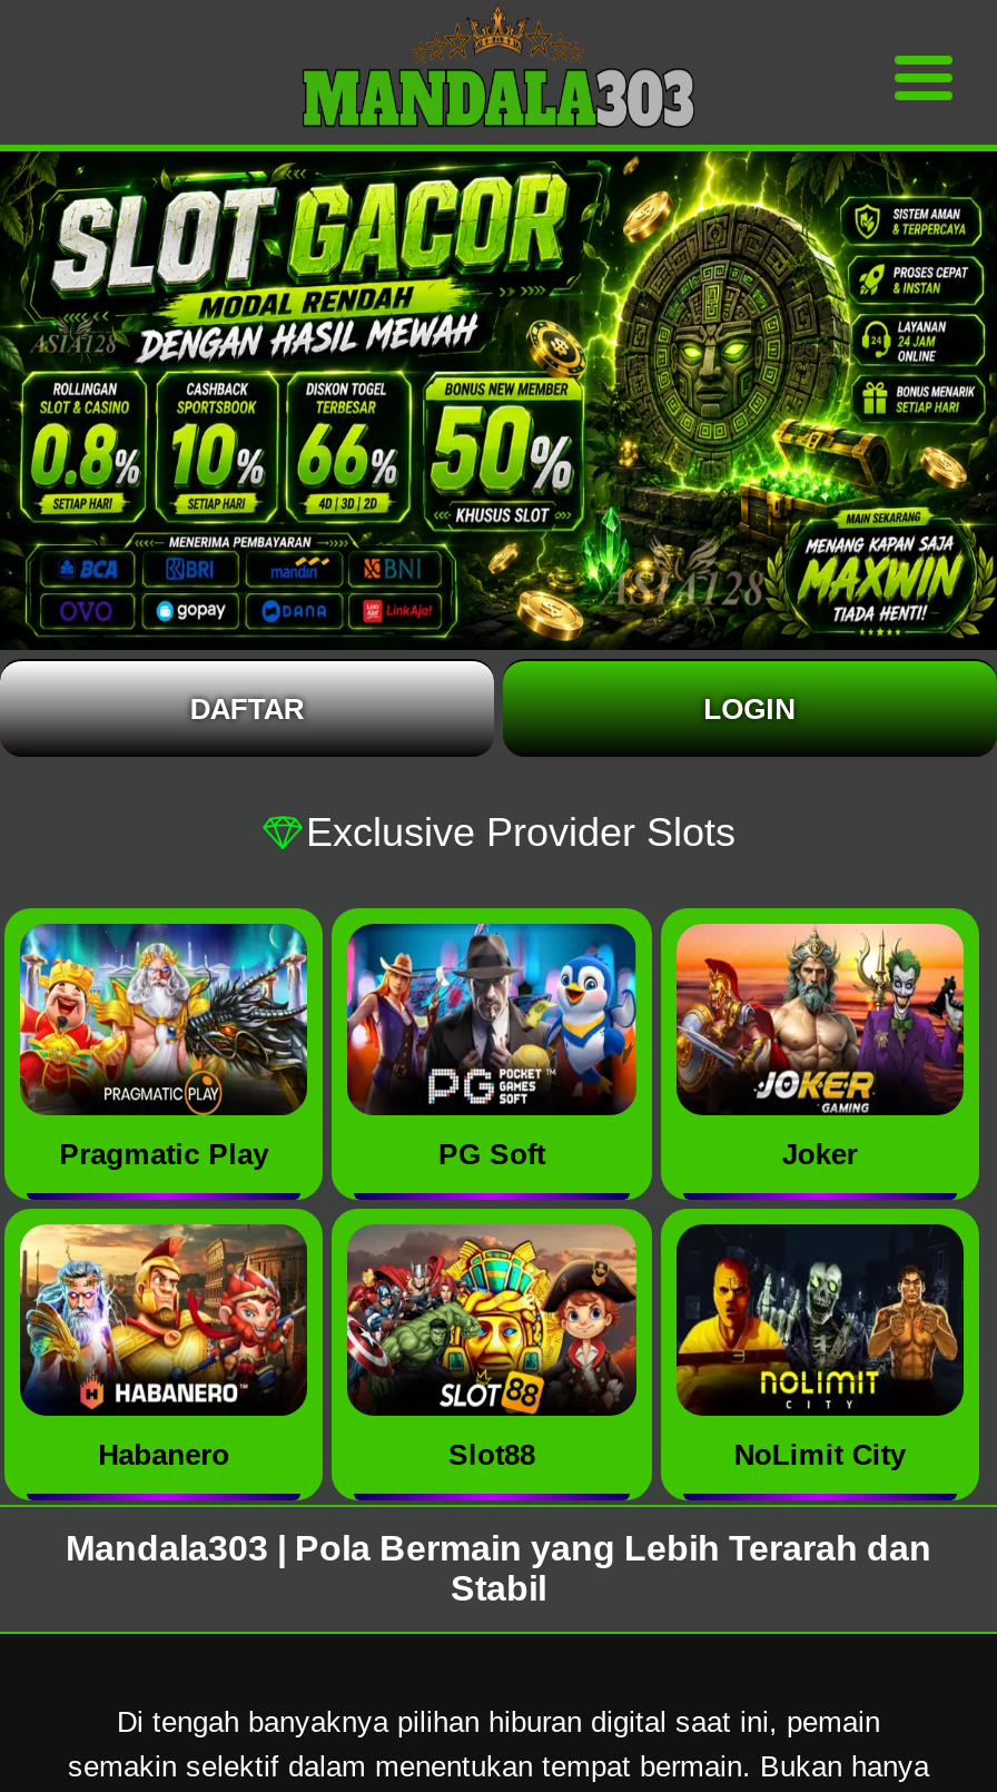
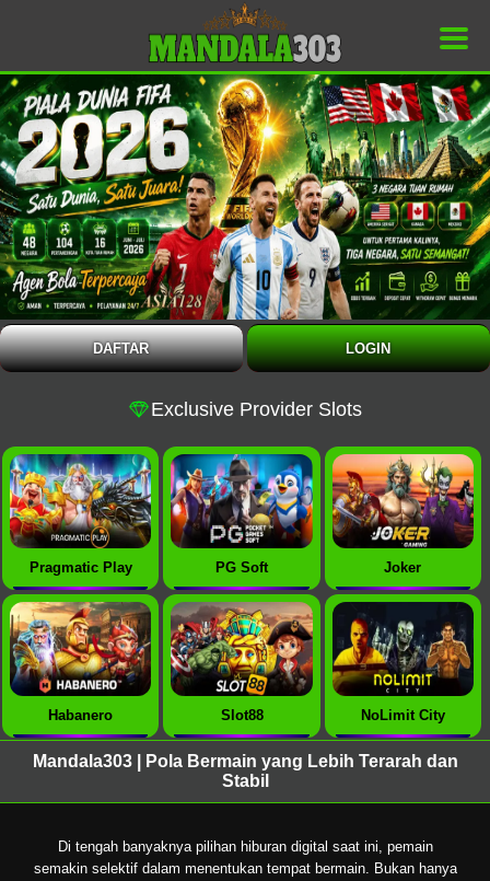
[7,149,990,650] [image] -> [3,73,487,321] [image]

